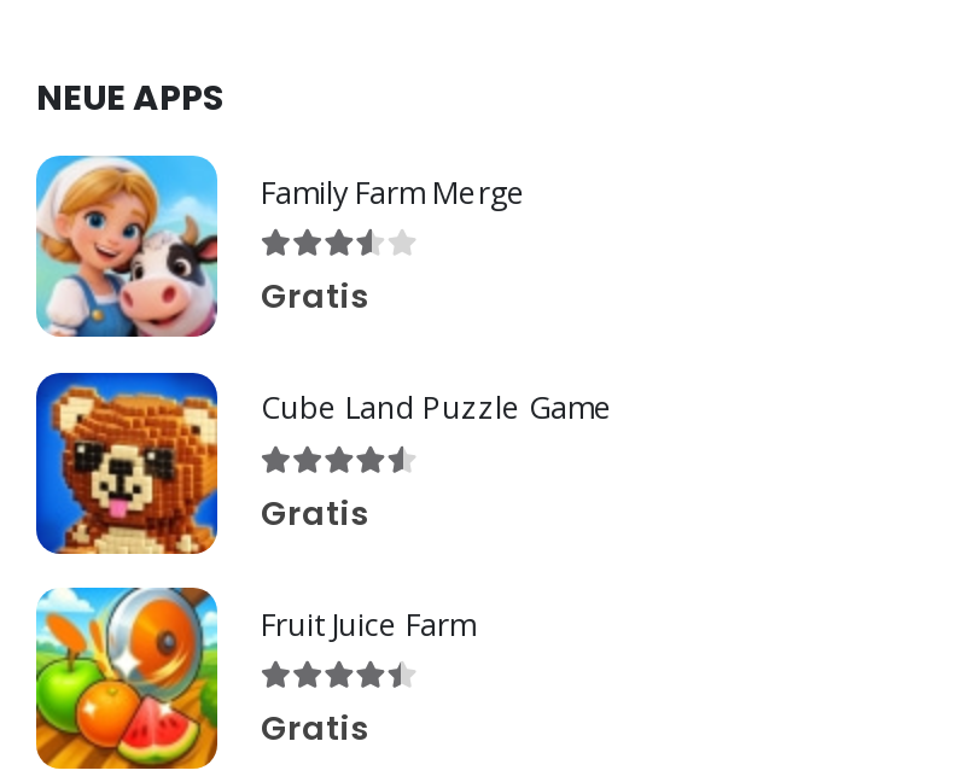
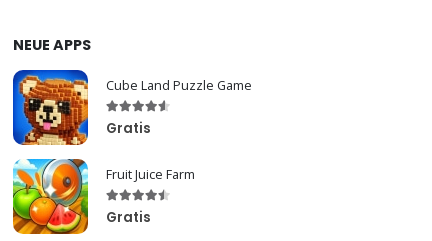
[34,154,526,338] [image] | Family Farm Merge | Gratis -> none

